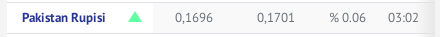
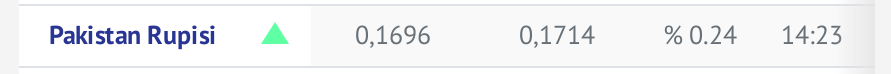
[257,9,295,26] 0,1701 -> [519,18,595,52] 0,1714
[329,9,366,26] % 0.06 -> [663,18,737,52] % 0.24
[388,9,419,26] 03:02 -> [781,18,843,52] 14:23

